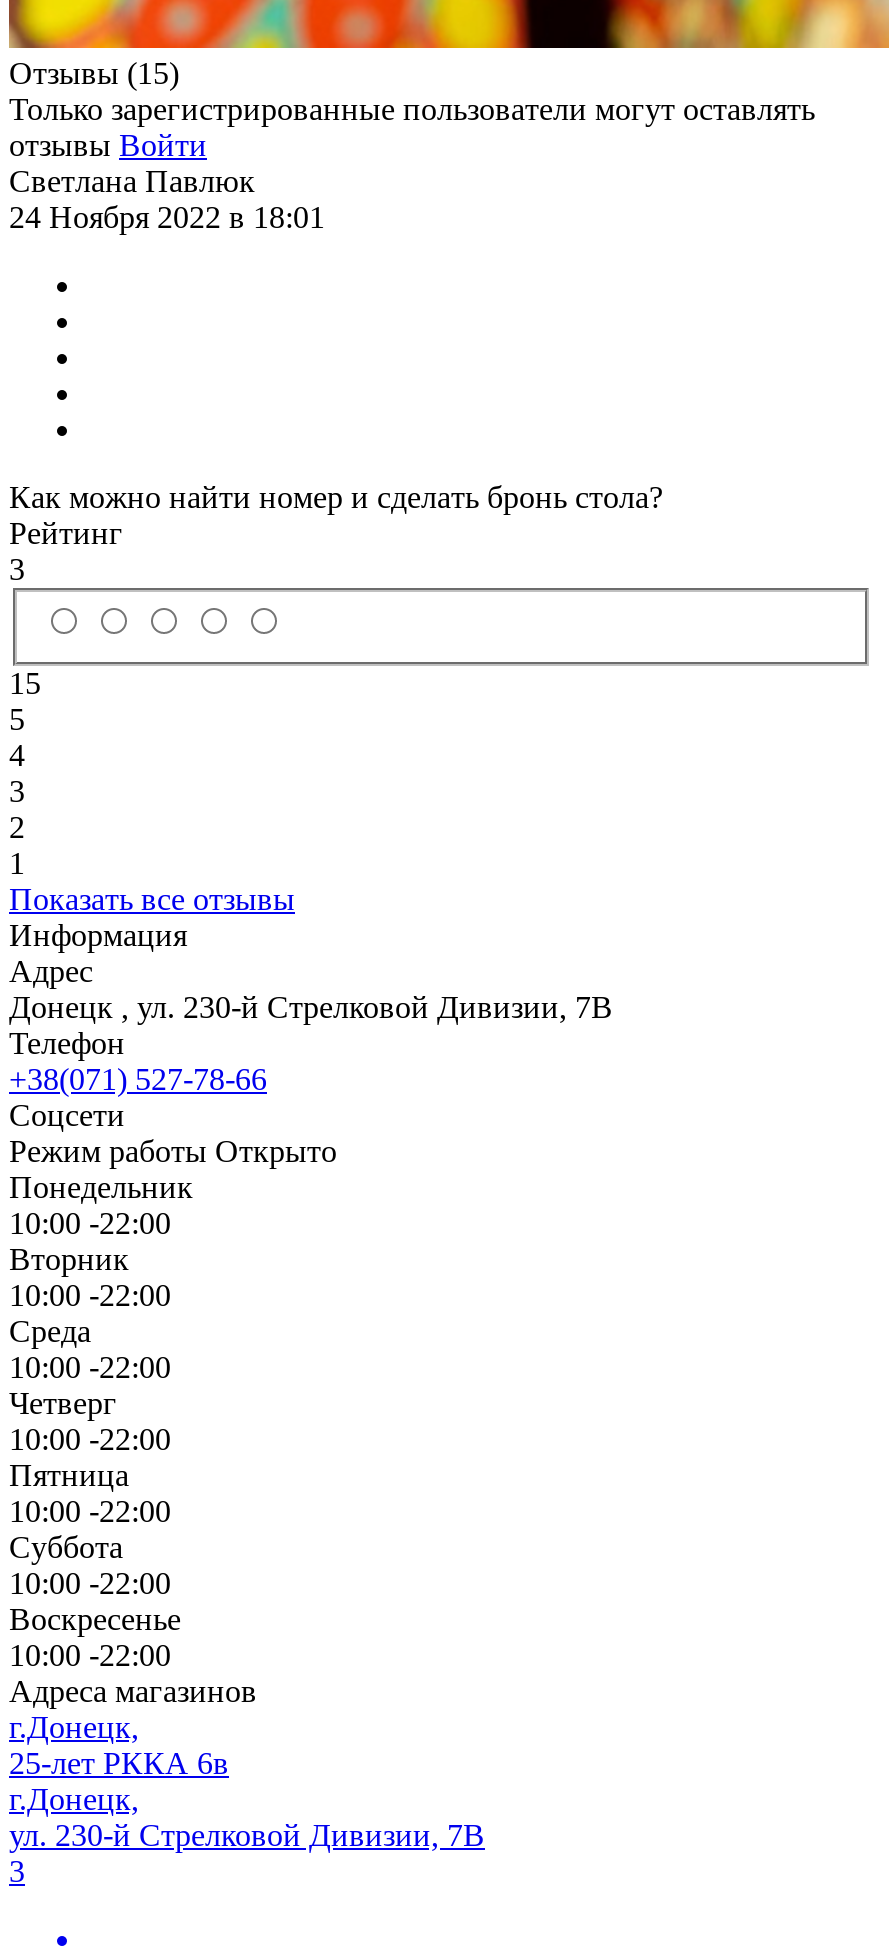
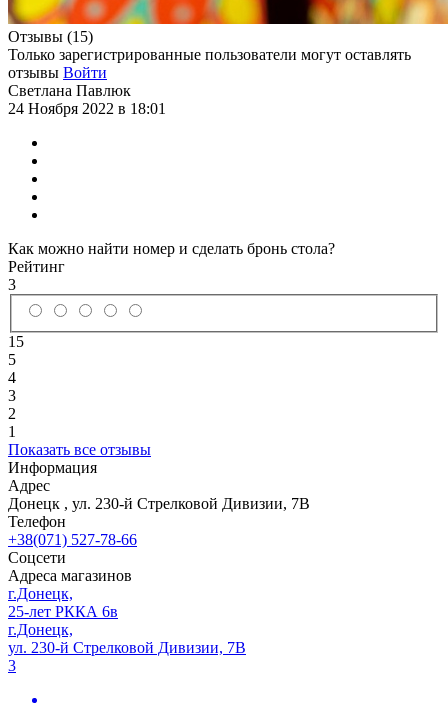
[9,1135,337,1673] Режим работы Открыто | Понедельник | 10:00 -22:00 | Вторник | 10:00 -22:00 | Среда | 10:00 -22:00 | Четверг | 10:00 -22:00 | Пятница | 10:00 -22:00 | Суббота | 10:00 -22:00 | Воскресенье | 10:00 -22:00 -> none

